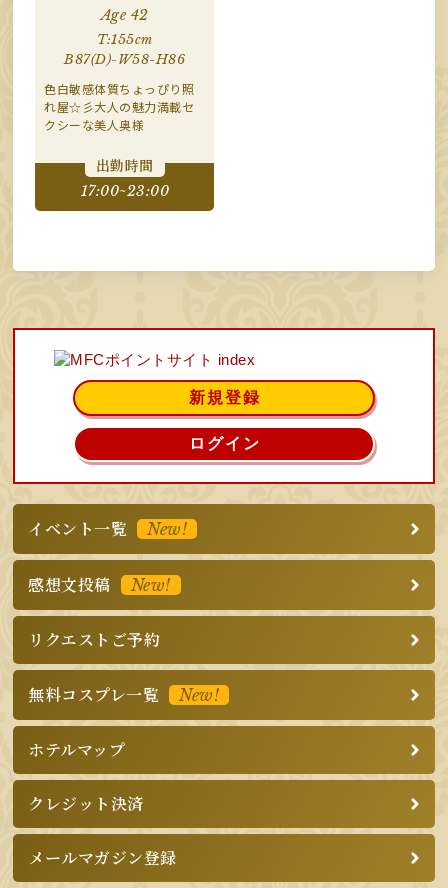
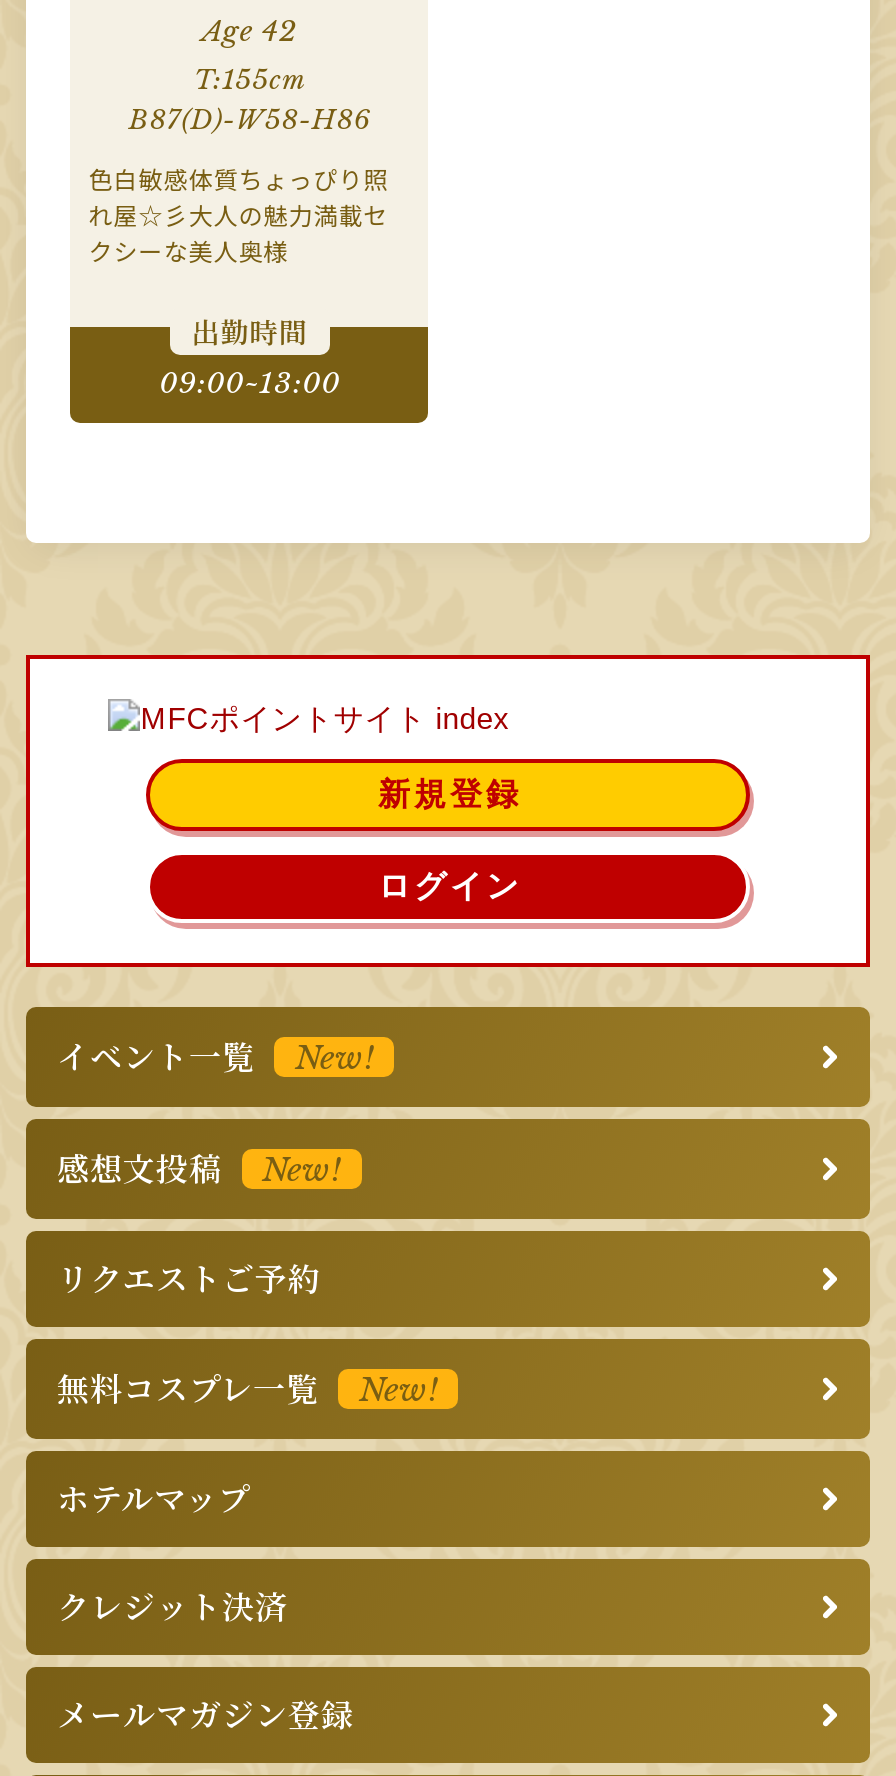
[81,182,169,200] 17:00~23:00 -> [159,364,340,400] 09:00~13:00

